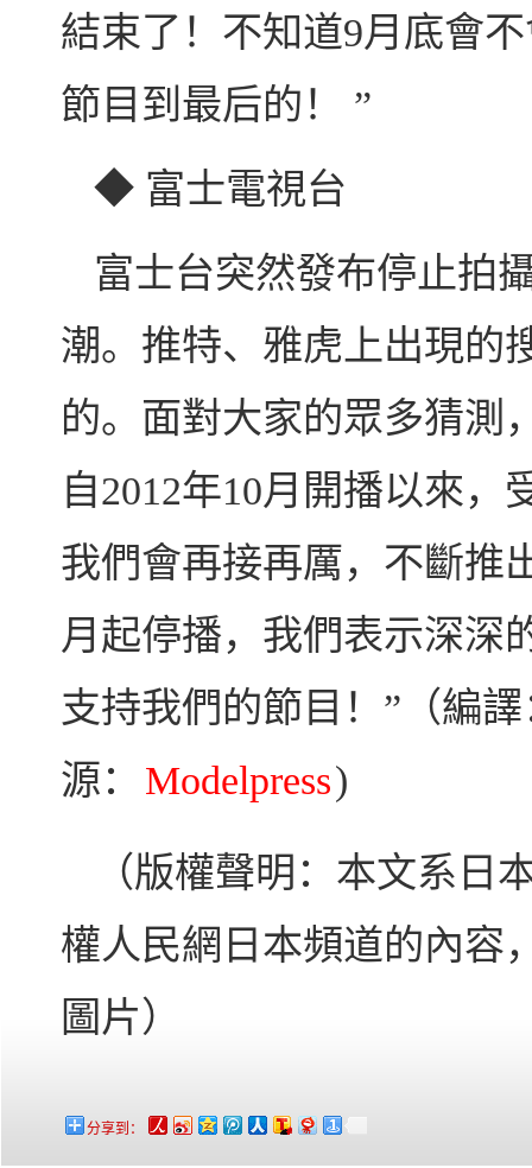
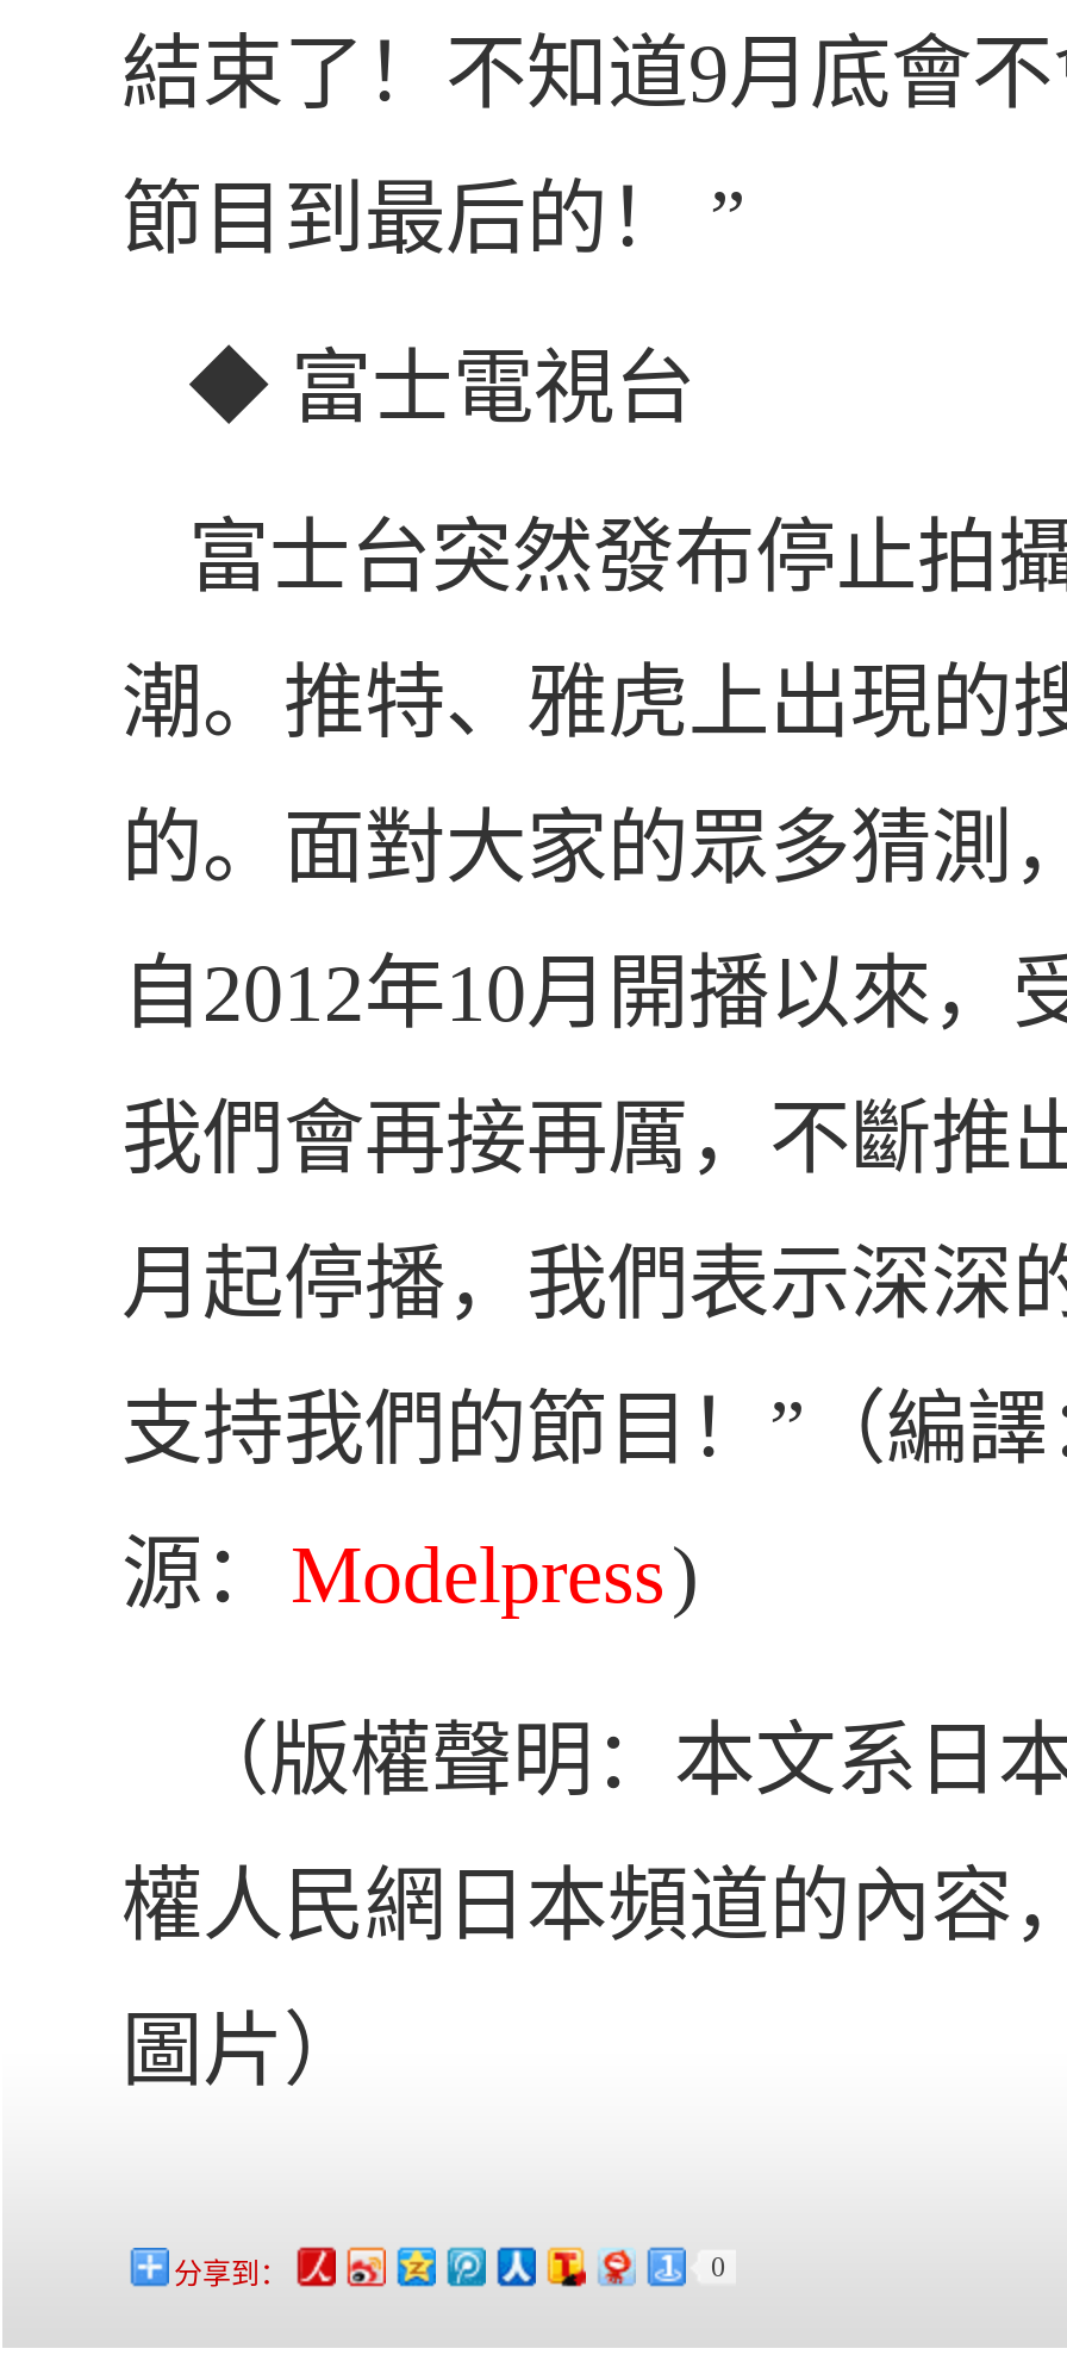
none -> [711,2250,725,2284] 0

